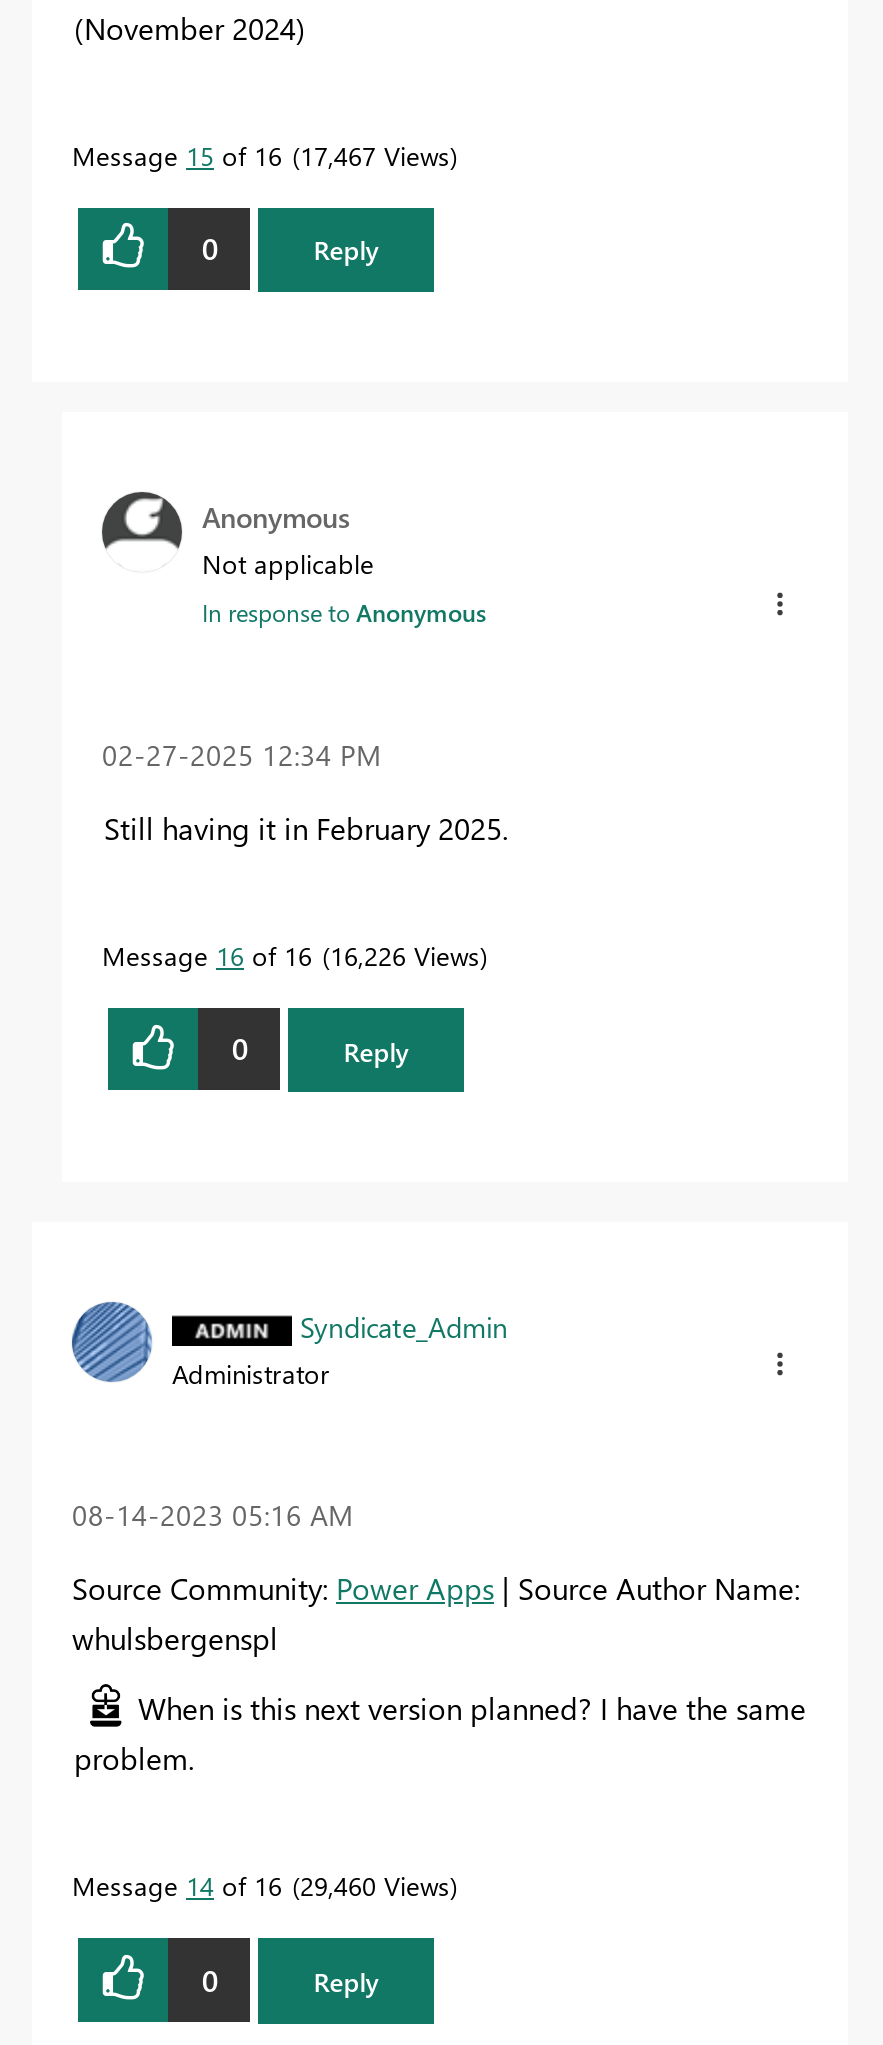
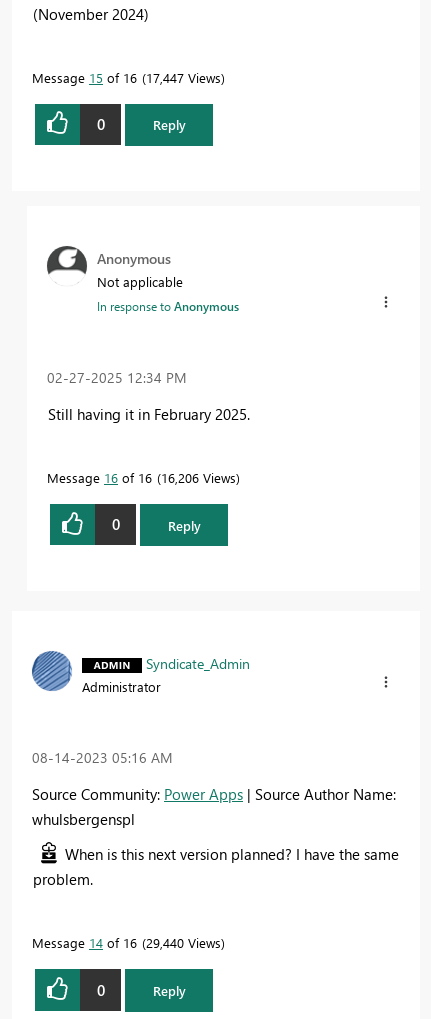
[72,137,450,171] Message 15 of 16 17,467 Views -> [32,68,221,85] Message 15 of 16 17,447 Views
[102,938,480,972] Message 16 of 16 16,226 Views -> [47,469,236,486] Message 16 of 16 16,206 Views
[72,1869,450,1903] Message 14 of 16 29,460 Views -> [32,934,221,951] Message 14 of 16 29,440 Views

